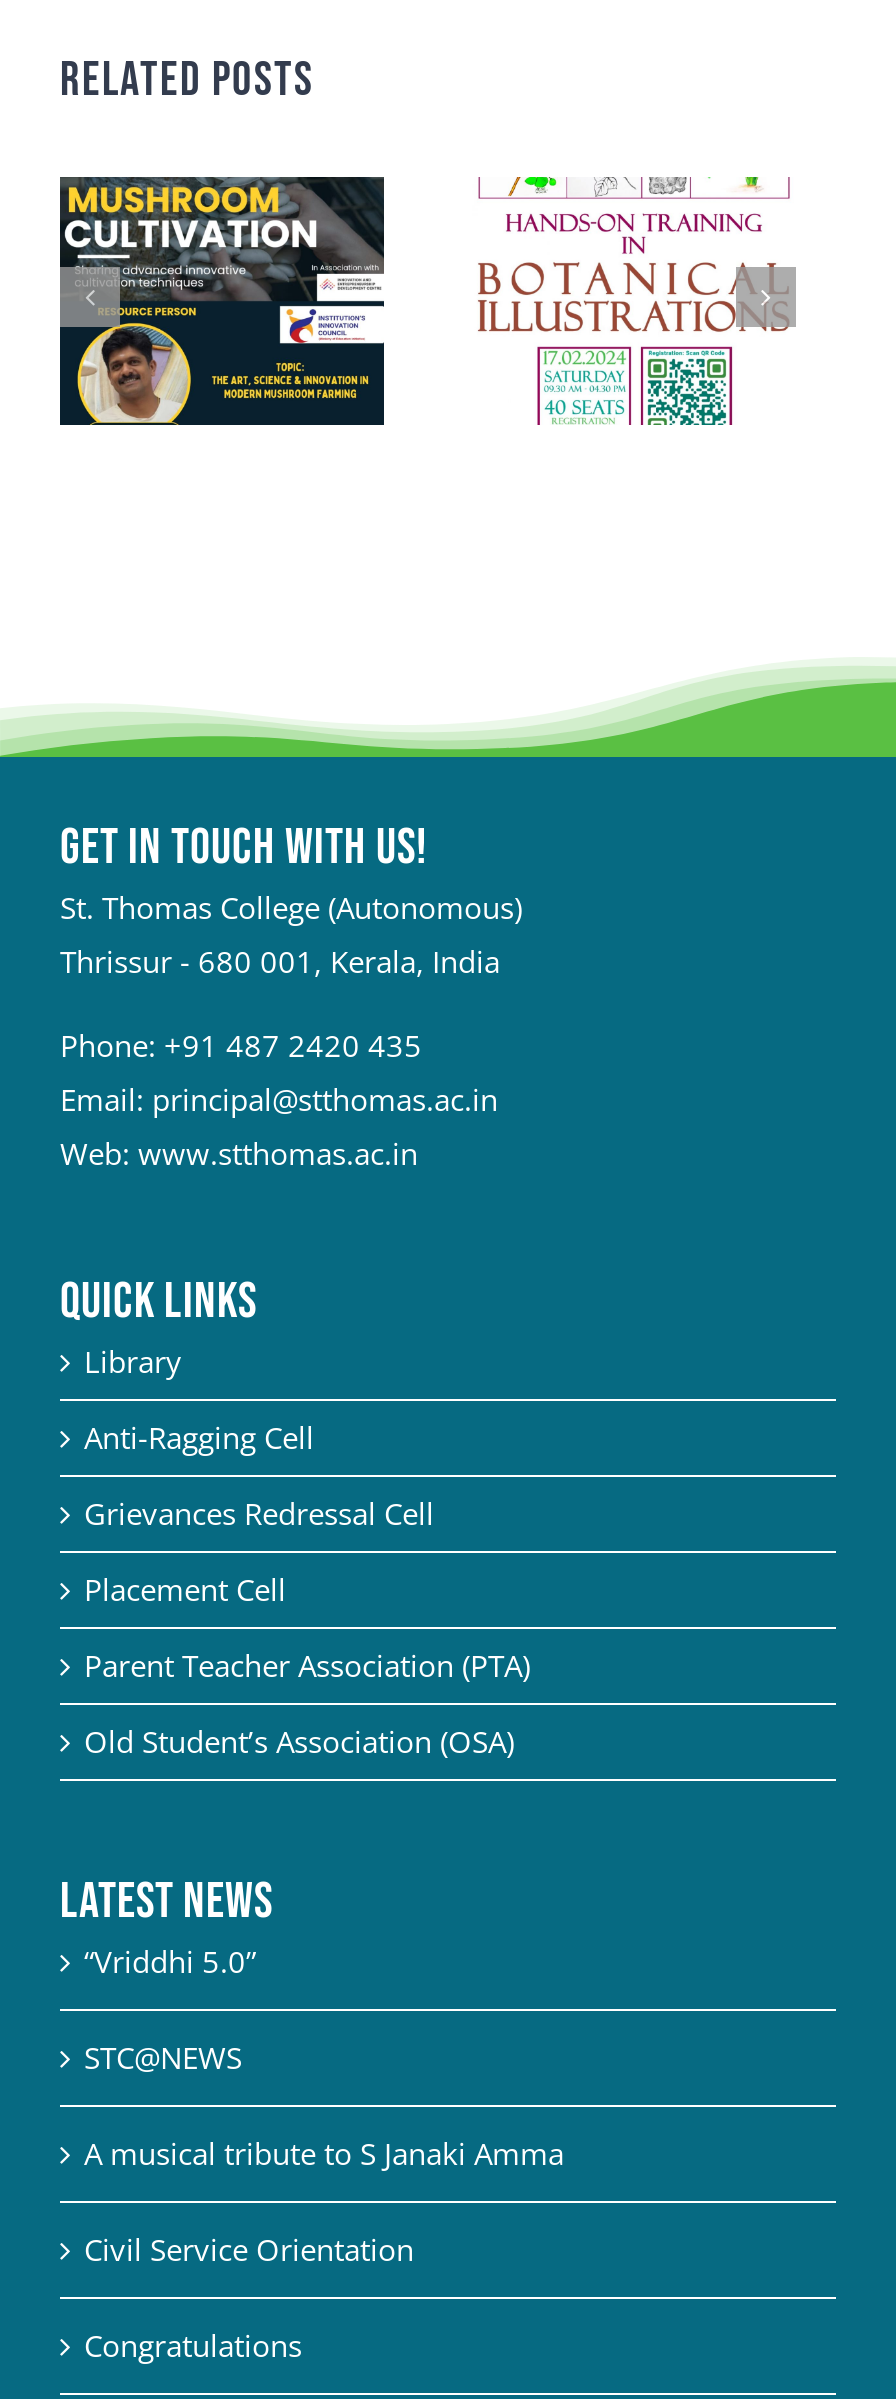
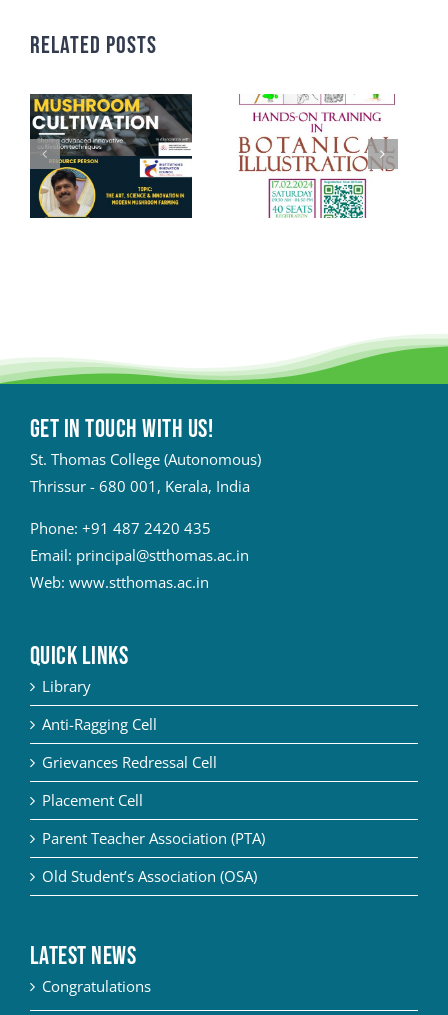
[84,1940,564,2268] “Vriddhi 5.0” | STC@NEWS | A musical tribute to S Janaki Amma | Civil Service Orientation -> none

